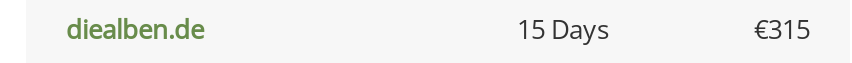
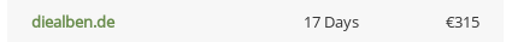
[517,11,609,47] 15 Days -> [303,11,358,32] 17 Days

